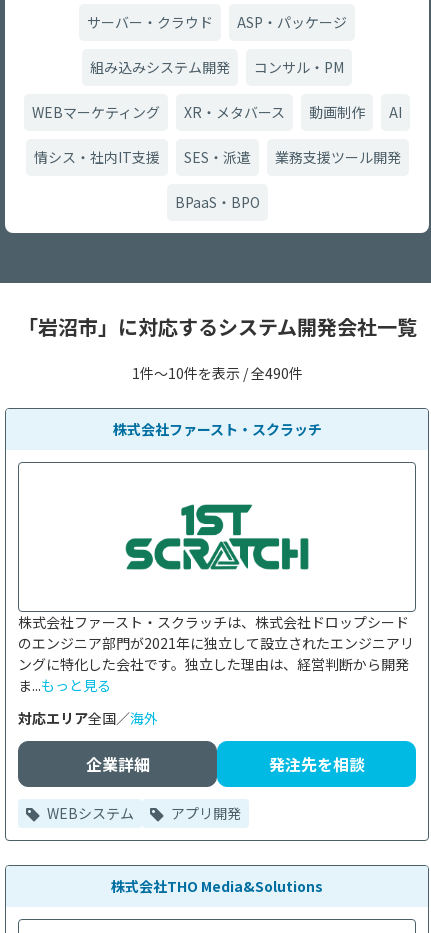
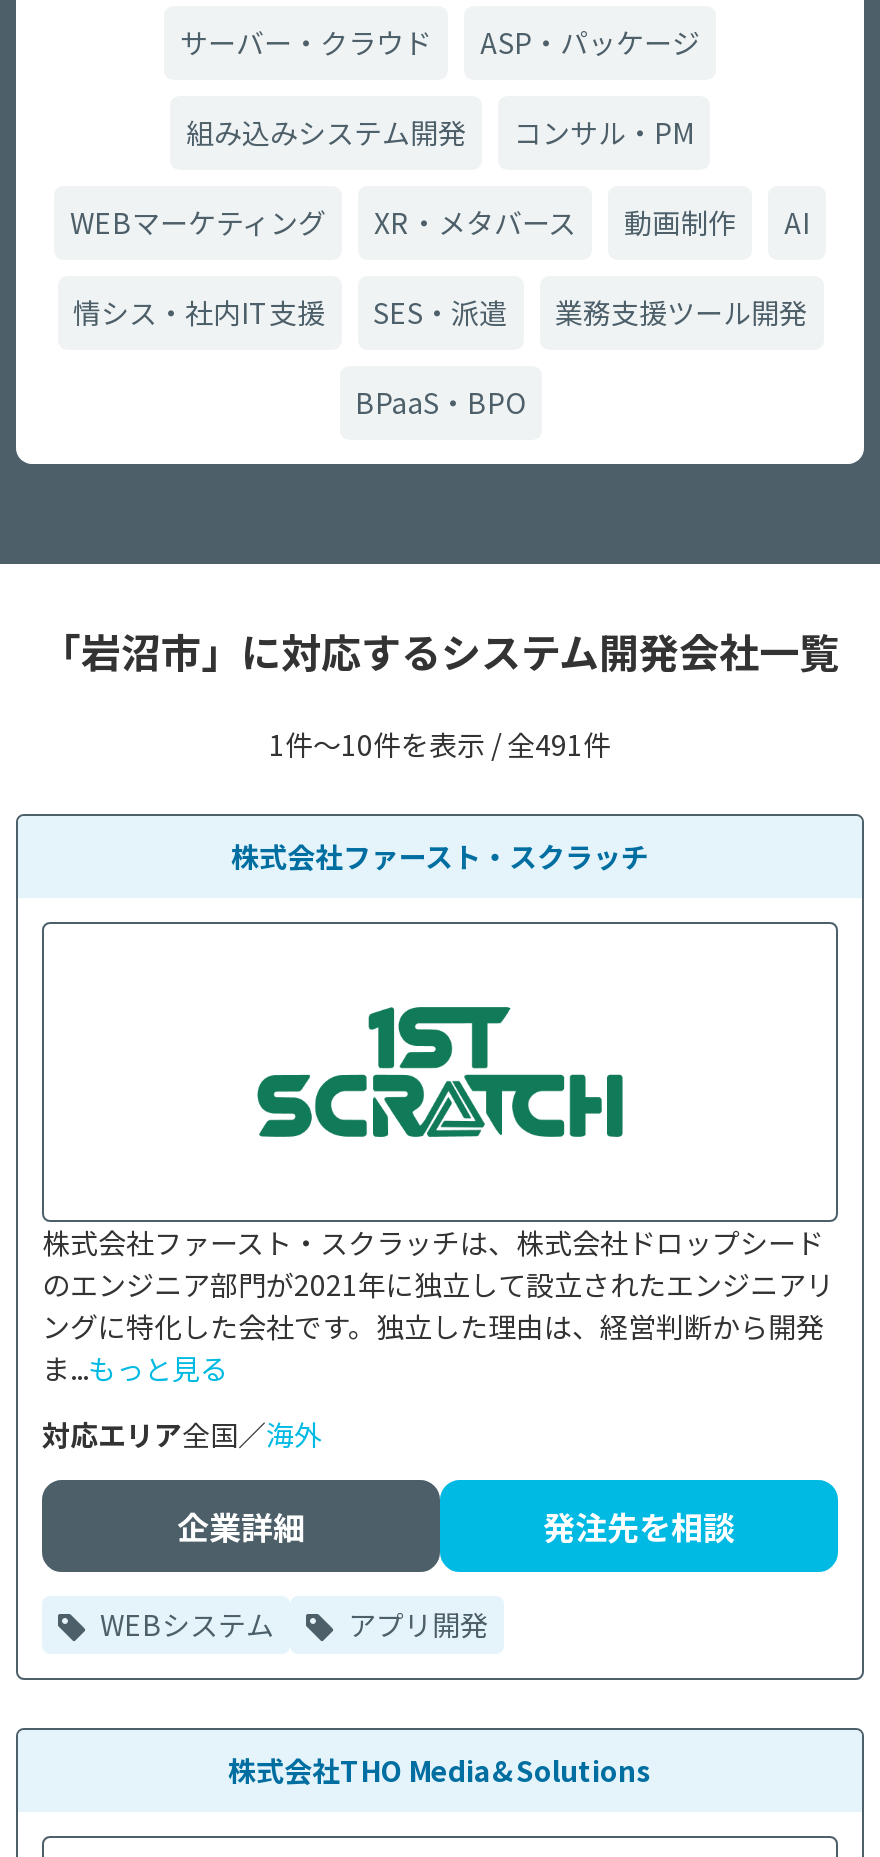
[131,363,302,383] 1件〜10件を表示 / 全490件 -> [269,724,611,764] 1件〜10件を表示 / 全491件

